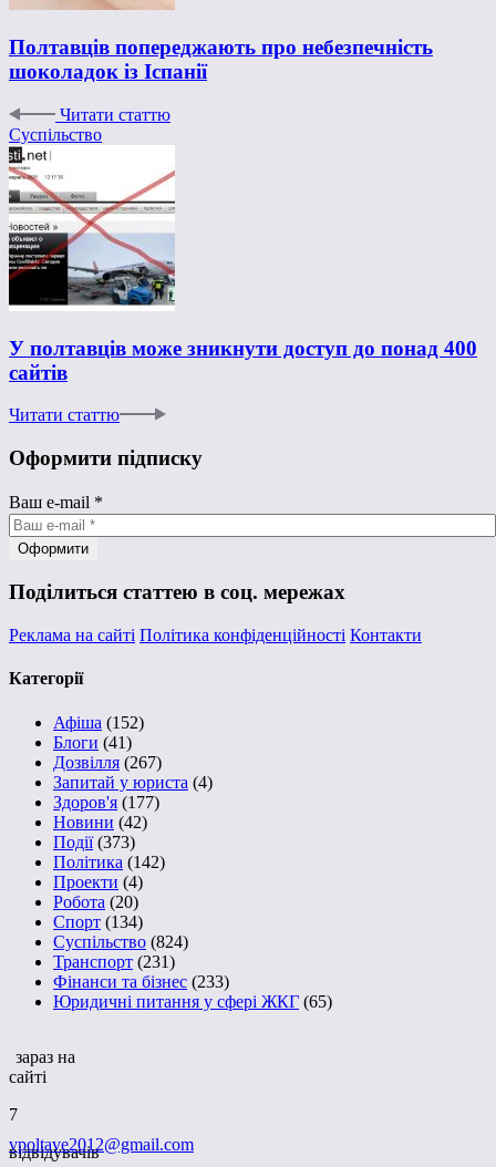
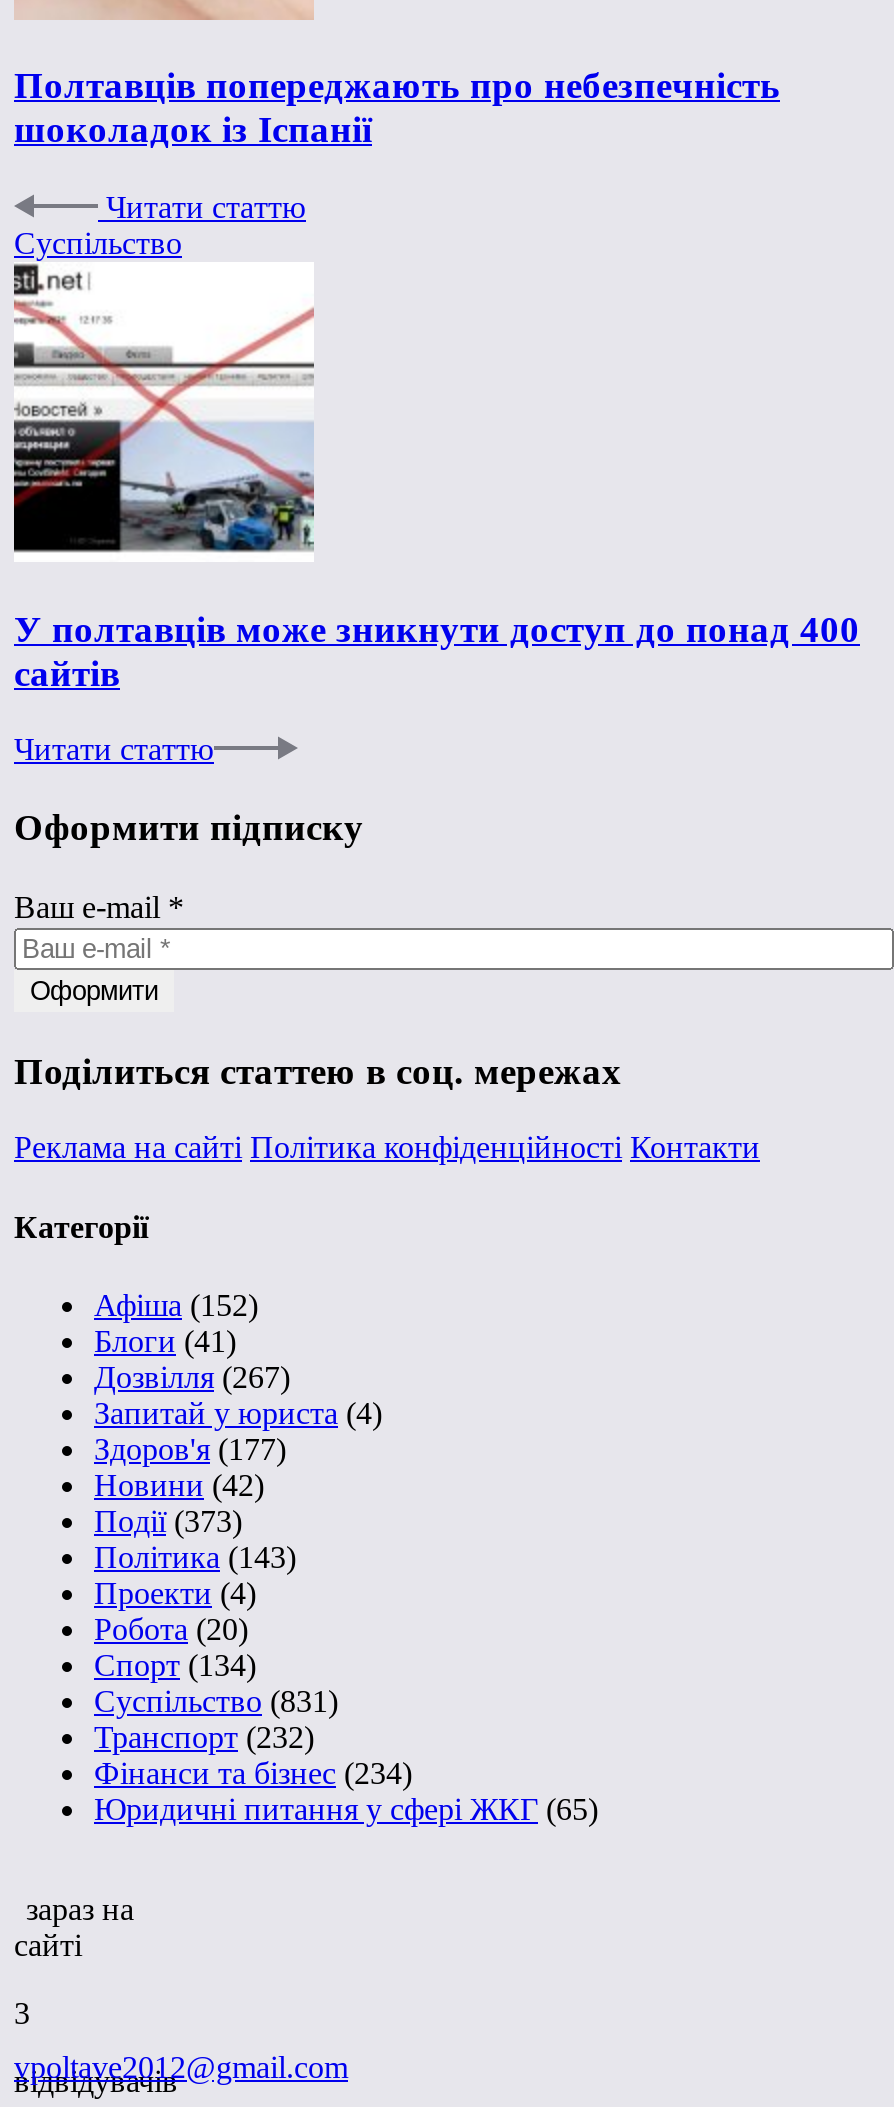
[53,852,165,871] Політика (142) -> [94,1539,296,1573] Політика (143)
[53,932,188,951] Суспільство (824) -> [94,1683,338,1717] Суспільство (831)
[53,952,175,971] Транспорт (231) -> [94,1719,314,1753] Транспорт (232)
[53,972,229,991] Фінанси та бізнес (233) -> [94,1755,412,1789] Фінанси та бізнес (234)
[9,1105,18,1123] 7 -> [14,1995,30,2029] 3

